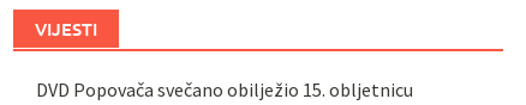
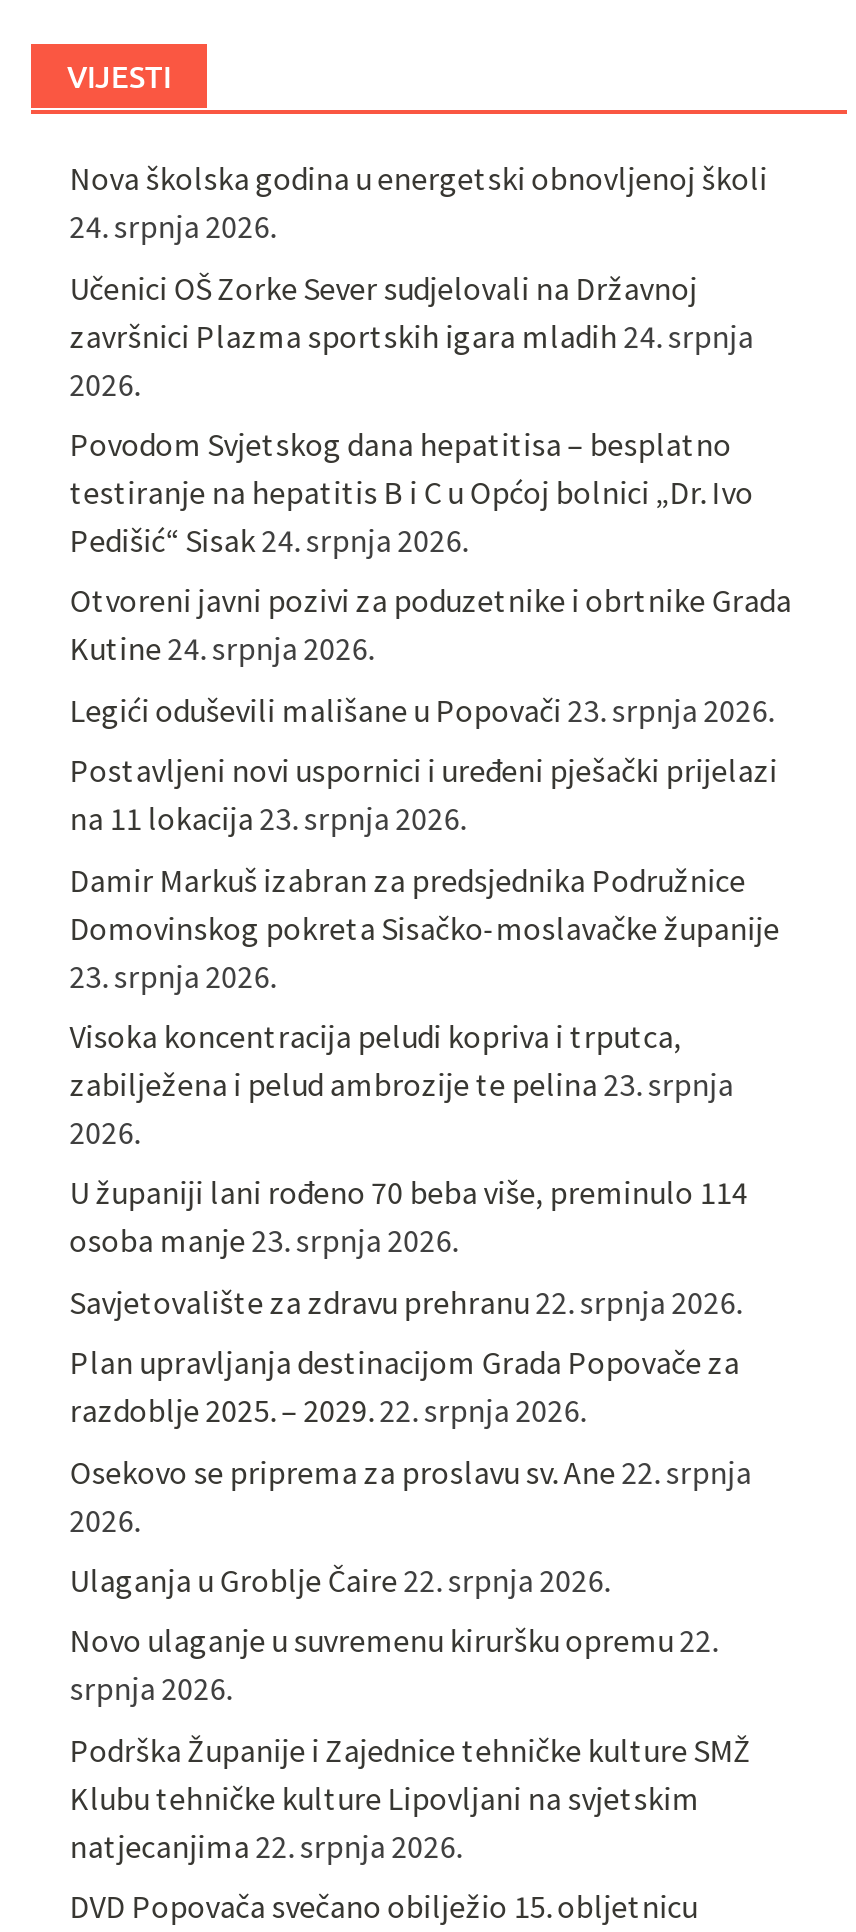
none -> [69,159,791,1865] Nova školska godina u energetski obnovljenoj školi | 24. srpnja 2026. | Učenici OŠ Zorke Sever sudjelovali na Državnoj | završnici Plazma sportskih igara mladih 24. srpnja | 2026. | Povodom Svjetskog dana hepatitisa – besplatno | testiranje na hepatitis B i C u Općoj bolnici „Dr. Ivo | Pedišić“ Sisak 24. srpnja 2026. | Otvoreni javni pozivi za poduzetnike i obrtnike Grada | Kutine 24. srpnja 2026. | Legići oduševili mališane u Popovači 23. srpnja 2026. | Postavljeni novi uspornici i uređeni pješački prijelazi | na 11 lokacija 23. srpnja 2026. | Damir Markuš izabran za predsjednika Podružnice | Domovinskog pokreta Sisačko-moslavačke županije | 23. srpnja 2026. | Visoka koncentracija peludi kopriva i trputca, | zabilježena i pelud ambrozije te pelina 23. srpnja | 2026. | U županiji lani rođeno 70 beba više, preminulo 114 | osoba manje 23. srpnja 2026. | Savjetovalište za zdravu prehranu 22. srpnja 2026. | Plan upravljanja destinacijom Grada Popovače za | razdoblje 2025. – 2029. 22. srpnja 2026. | Osekovo se priprema za proslavu sv. Ane 22. srpnja | 2026. | Ulaganja u Groblje Čaire 22. srpnja 2026. | Novo ulaganje u suvremenu kiruršku opremu 22. | srpnja 2026. | Podrška Županije i Zajednice tehničke kulture SMŽ | Klubu tehničke kulture Lipovljani na svjetskim | natjecanjima 22. srpnja 2026.

